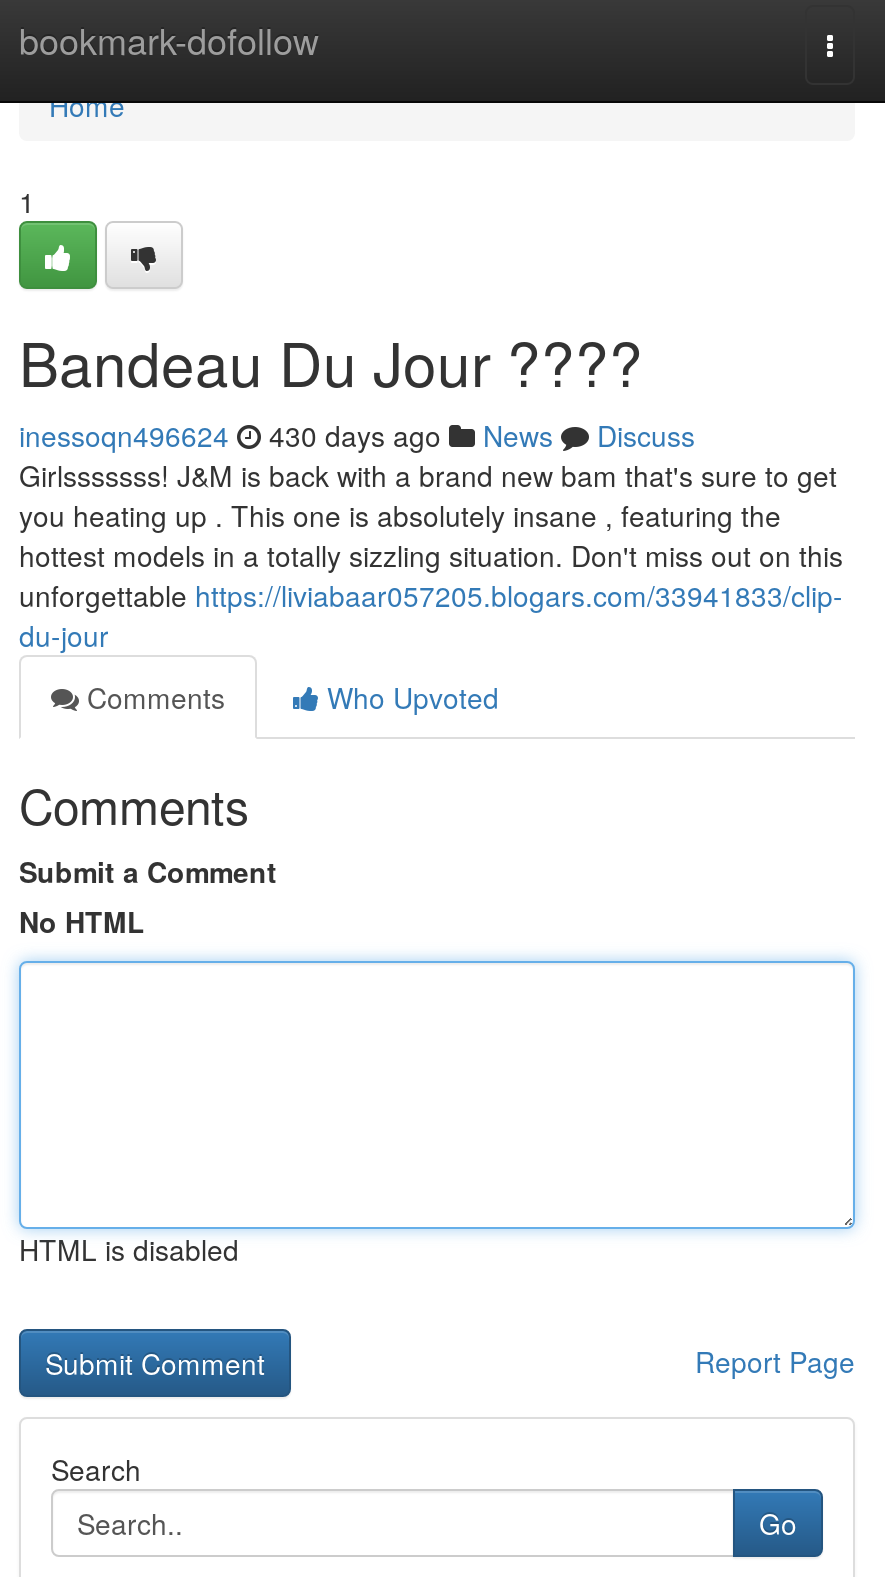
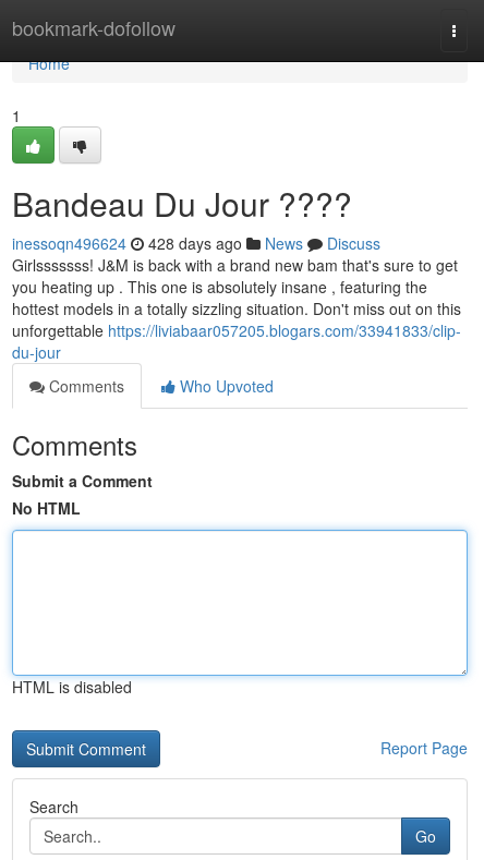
[19,415,695,455] inessoqn496624 430 days ago News Discuss -> [12,232,380,254] inessoqn496624 428 days ago News Discuss

